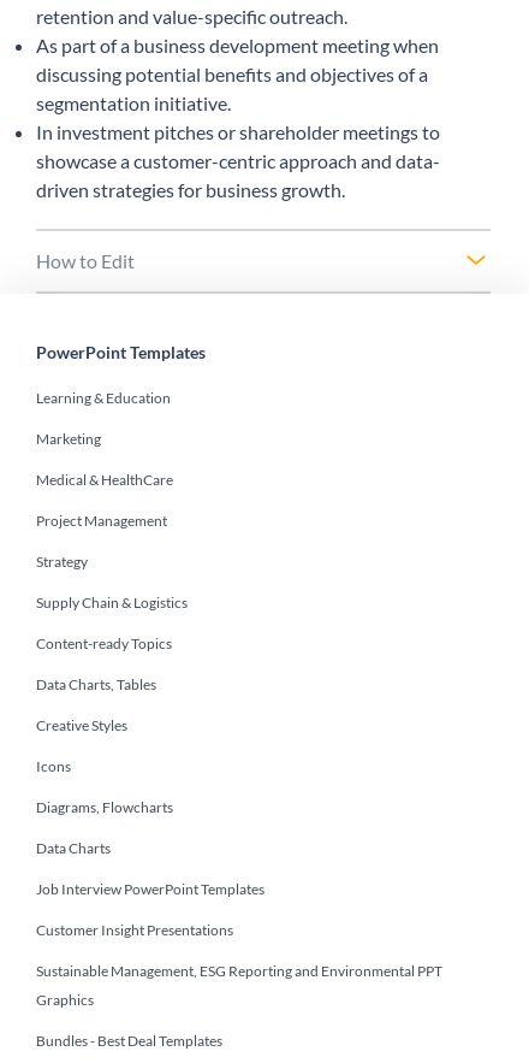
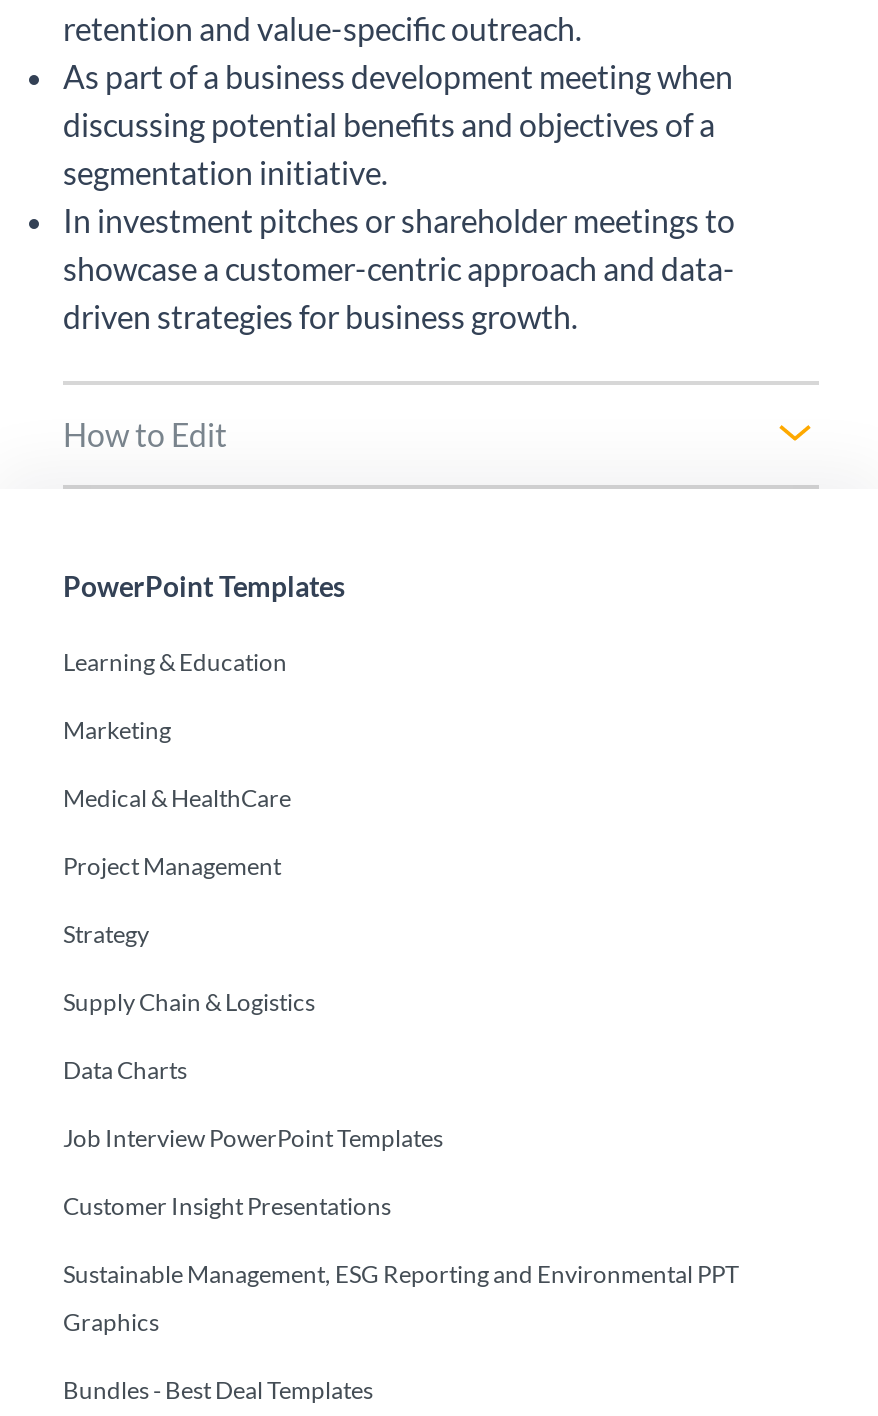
[36,635,173,816] Content-ready Topics | Data Charts, Tables | Creative Styles | Icons | Diagrams, Flowcharts -> none

